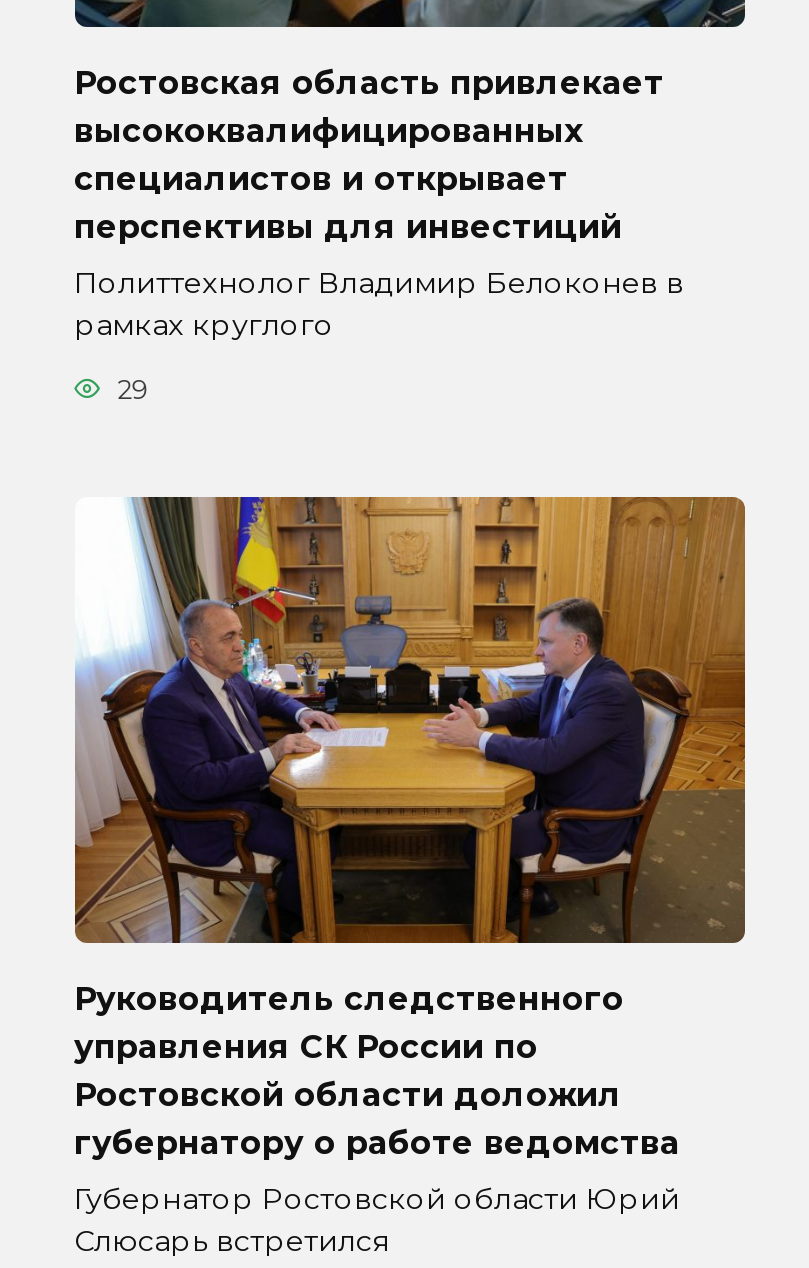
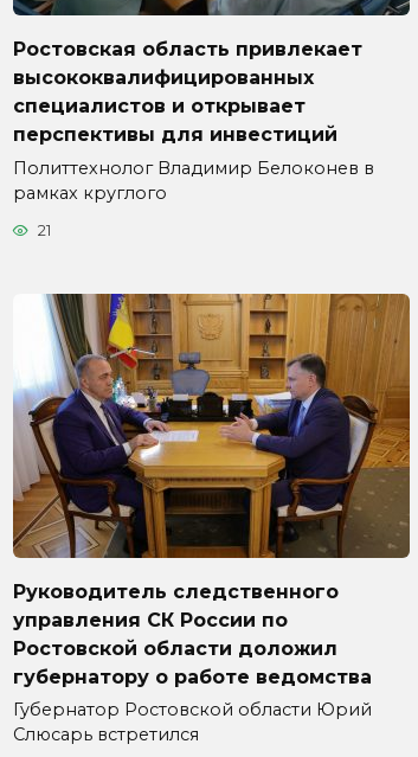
[117,375,147,405] 29 -> [38,222,51,240] 21

